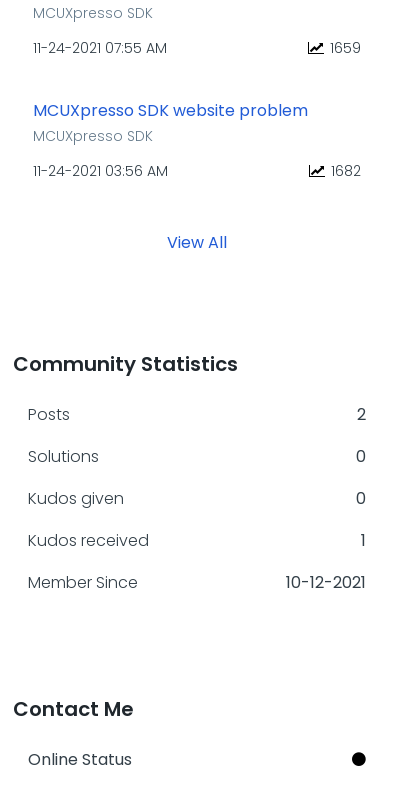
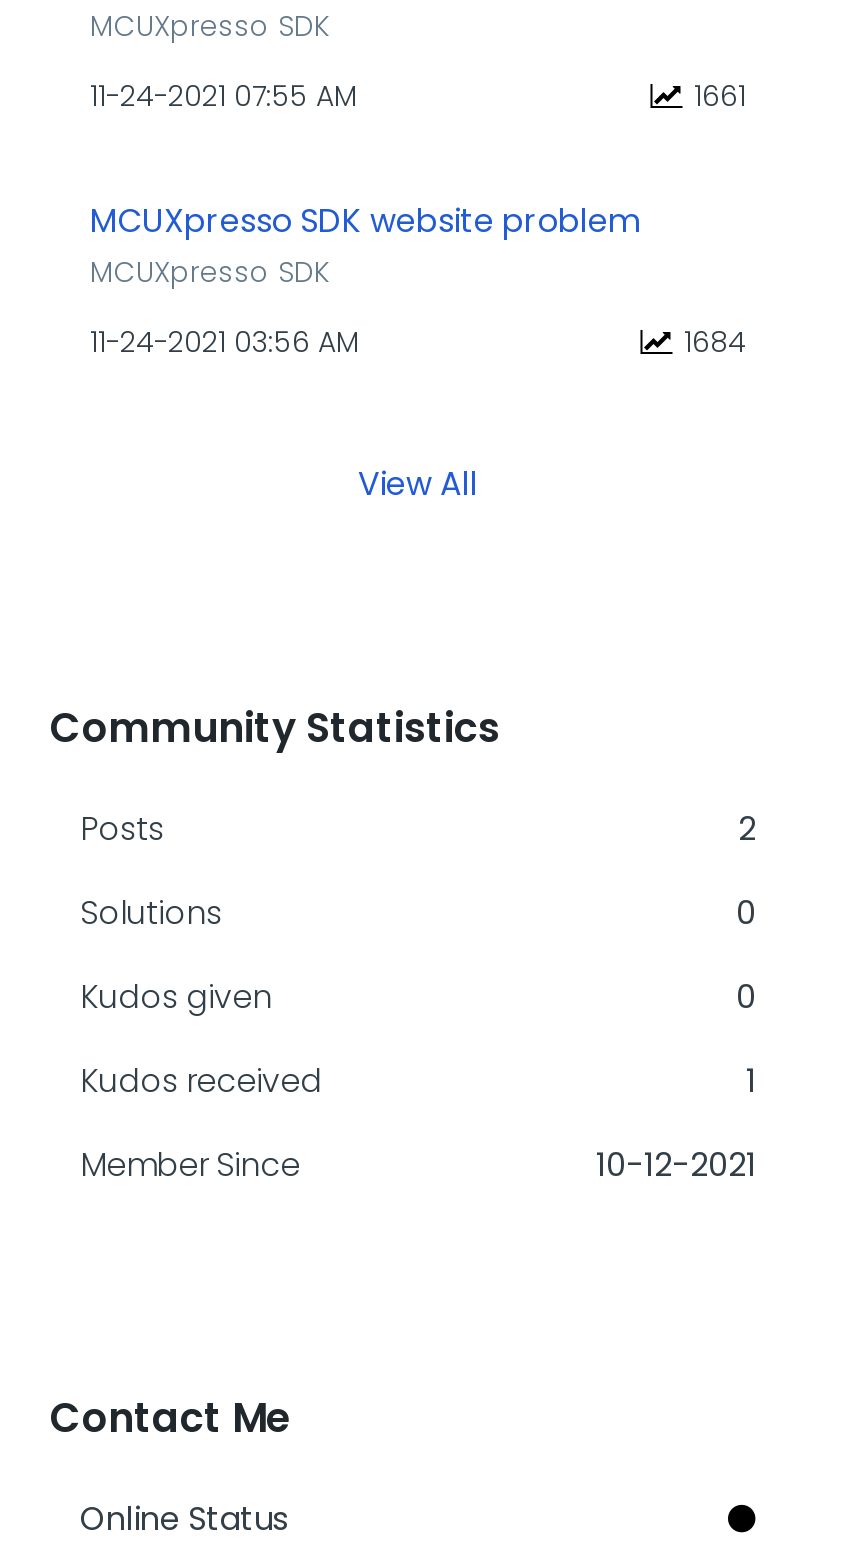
[326,38,361,58] 1659 -> [686,76,746,116] 1661
[327,161,361,181] 1682 -> [676,322,746,362] 1684

